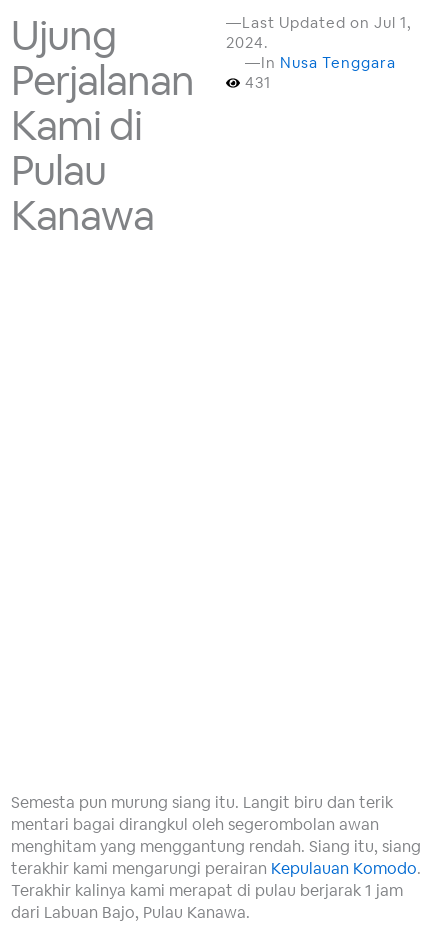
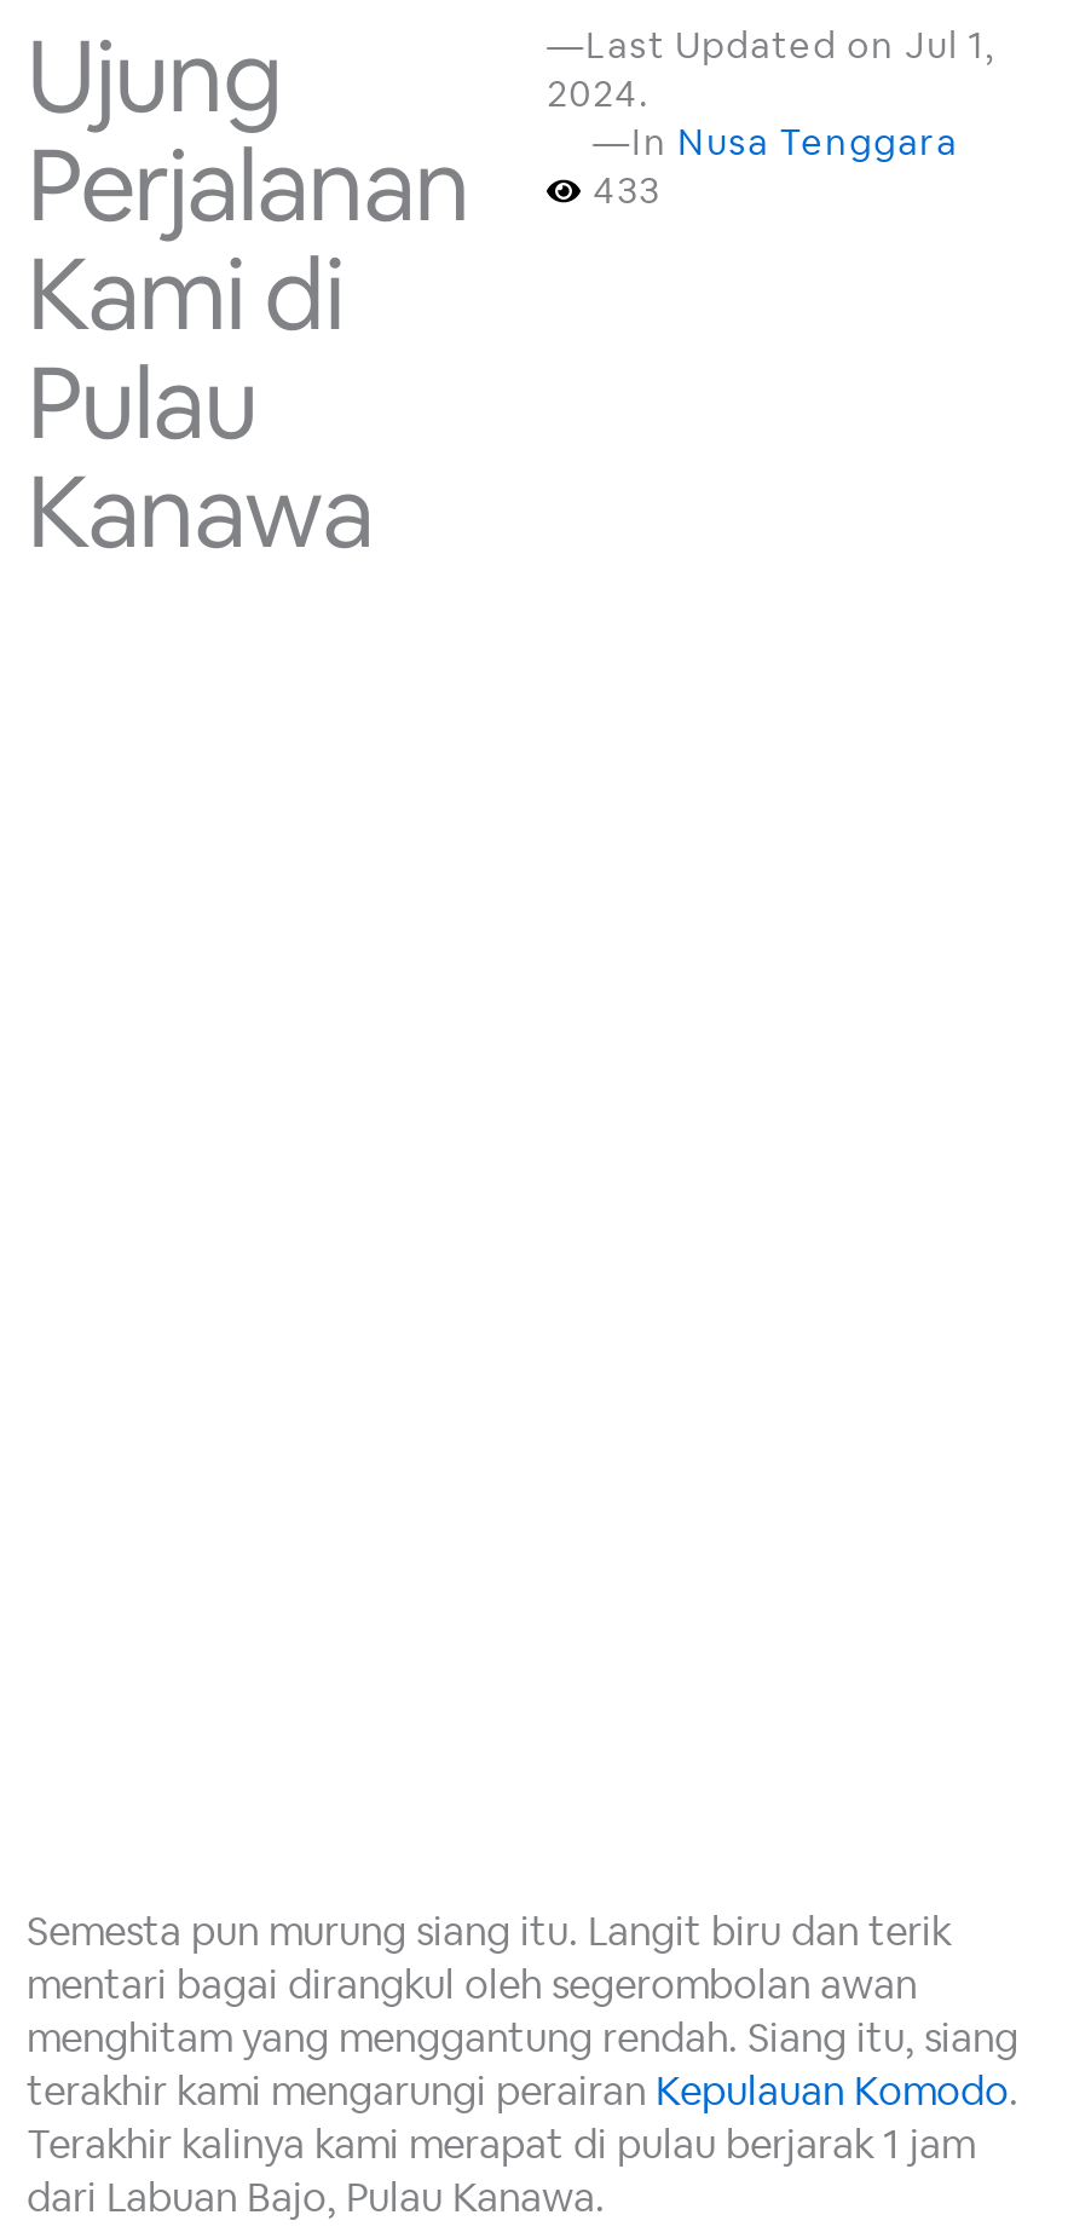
[245,73,271,92] 431 -> [593,166,661,212] 433

